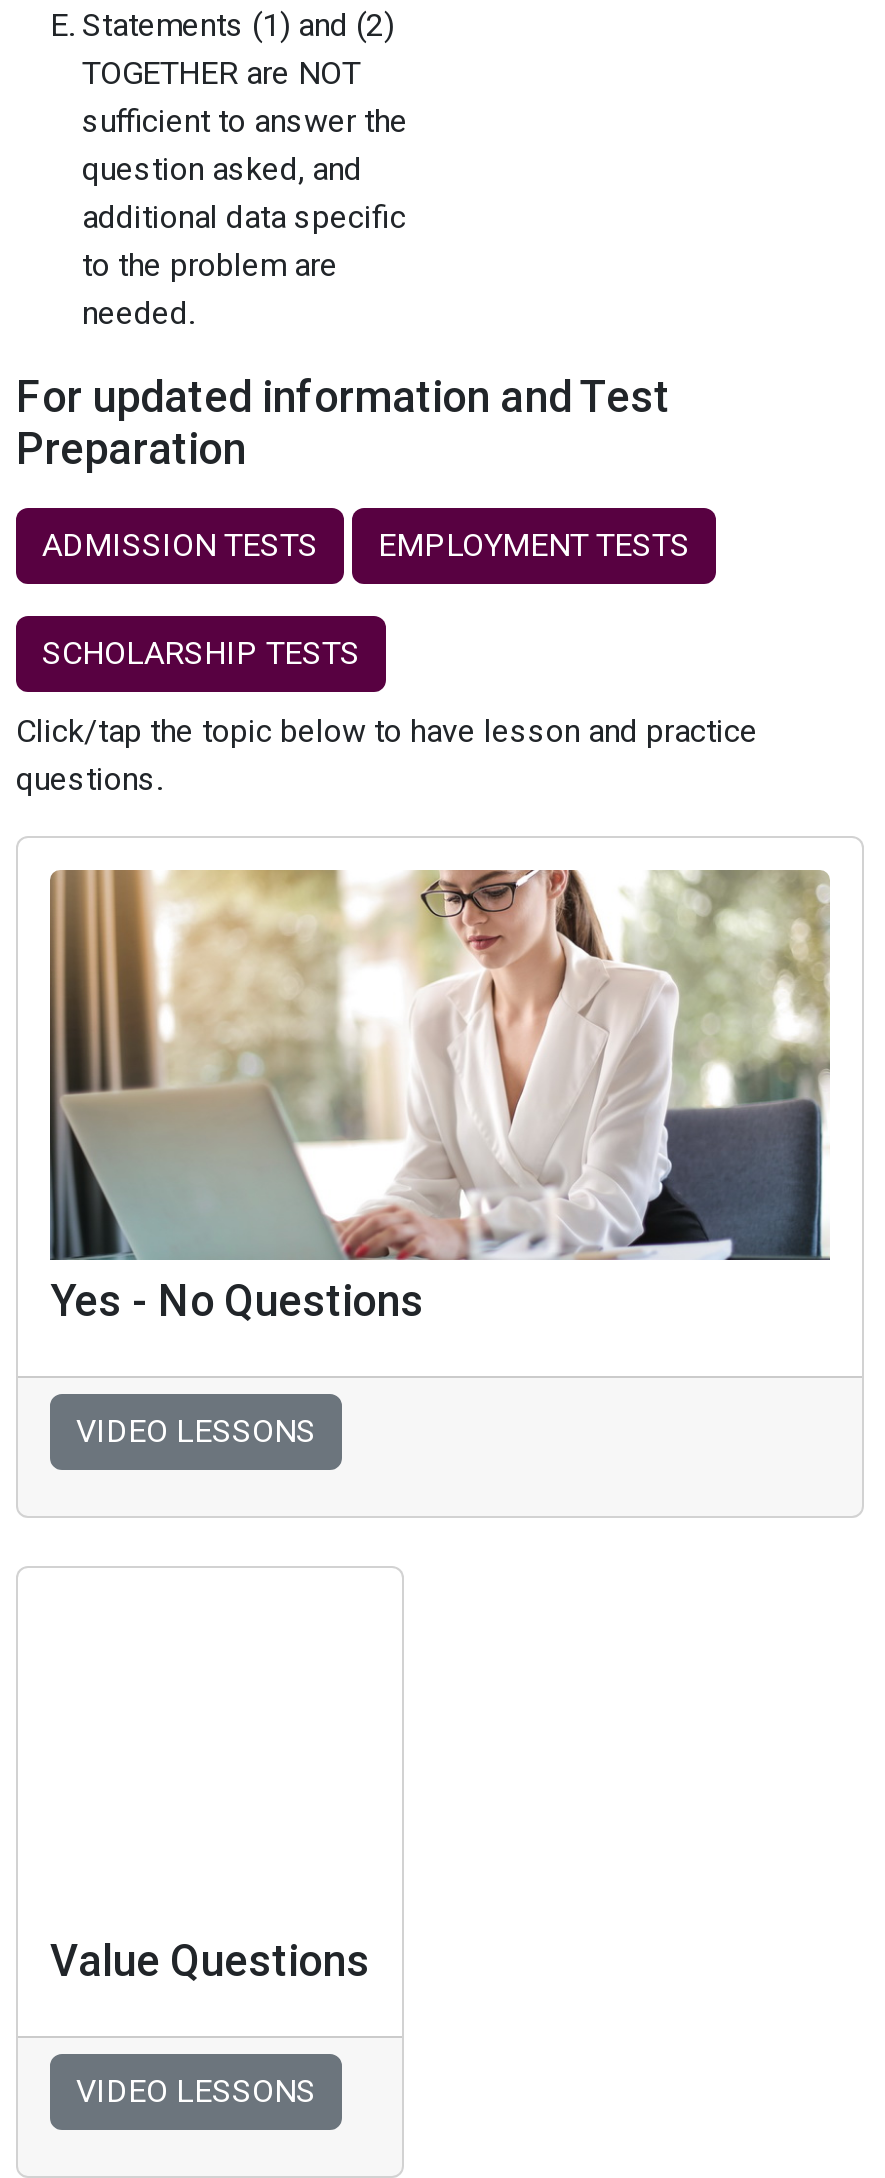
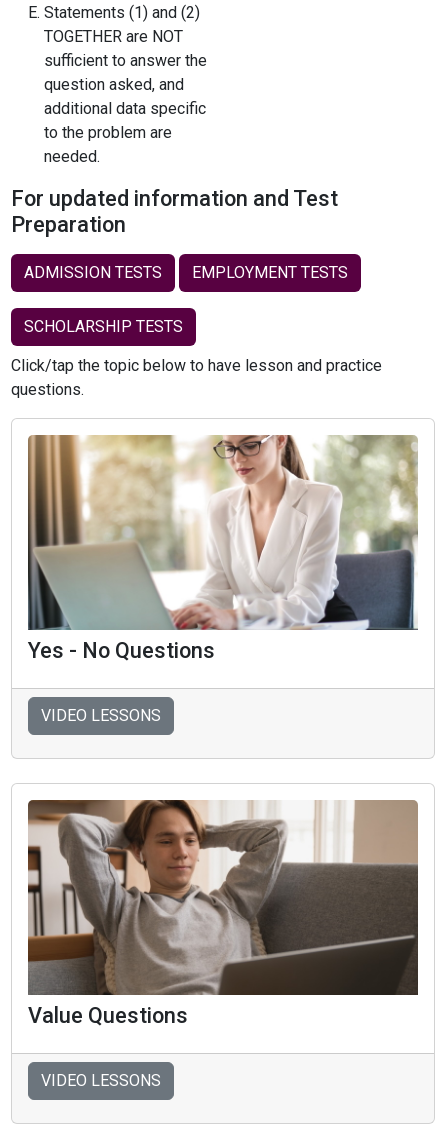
none -> [27,799,419,996] [image]

